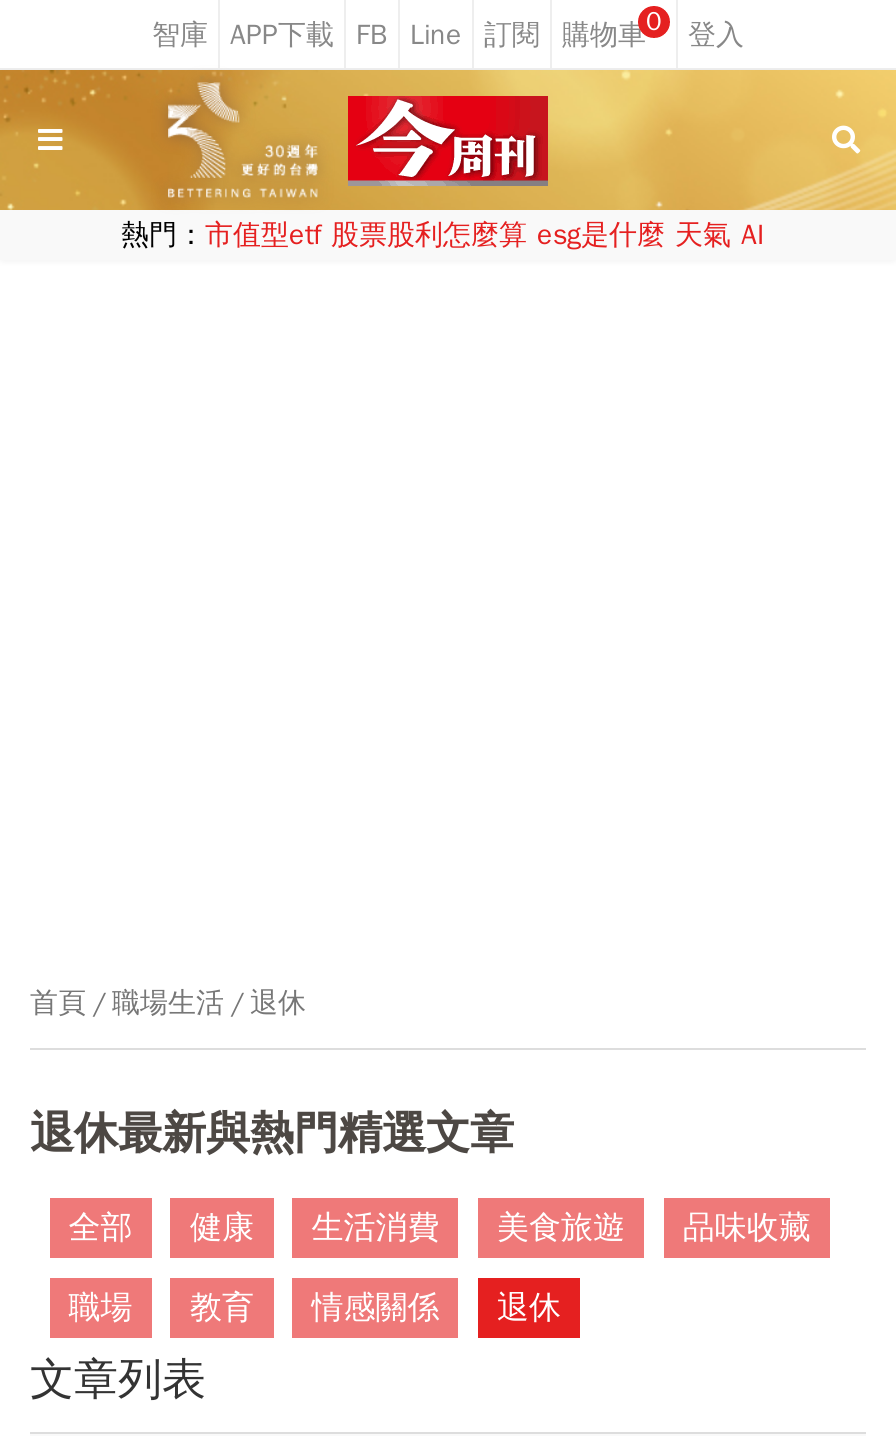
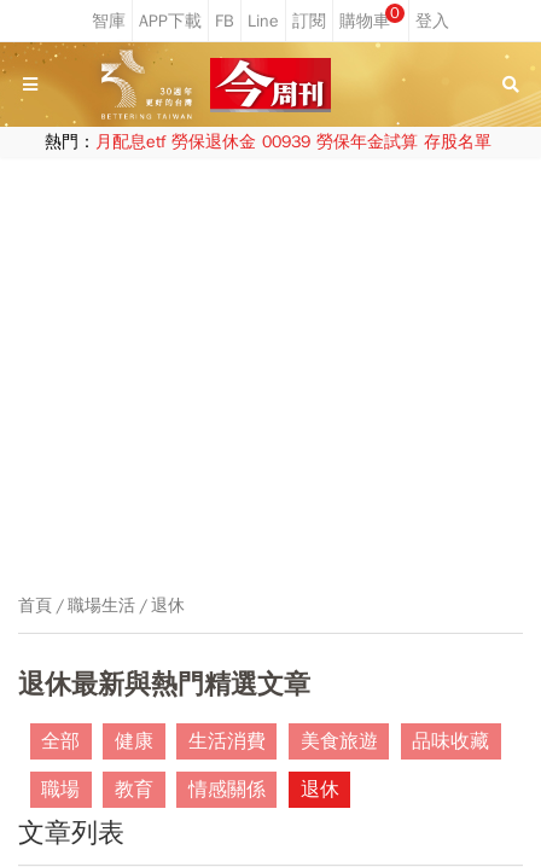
[121,218,765,252] 熱門：市值型etf 股票股利怎麼算 esg是什麼 天氣 AI -> [44,132,491,152] 熱門：月配息etf 勞保退休金 00939 勞保年金試算 存股名單

